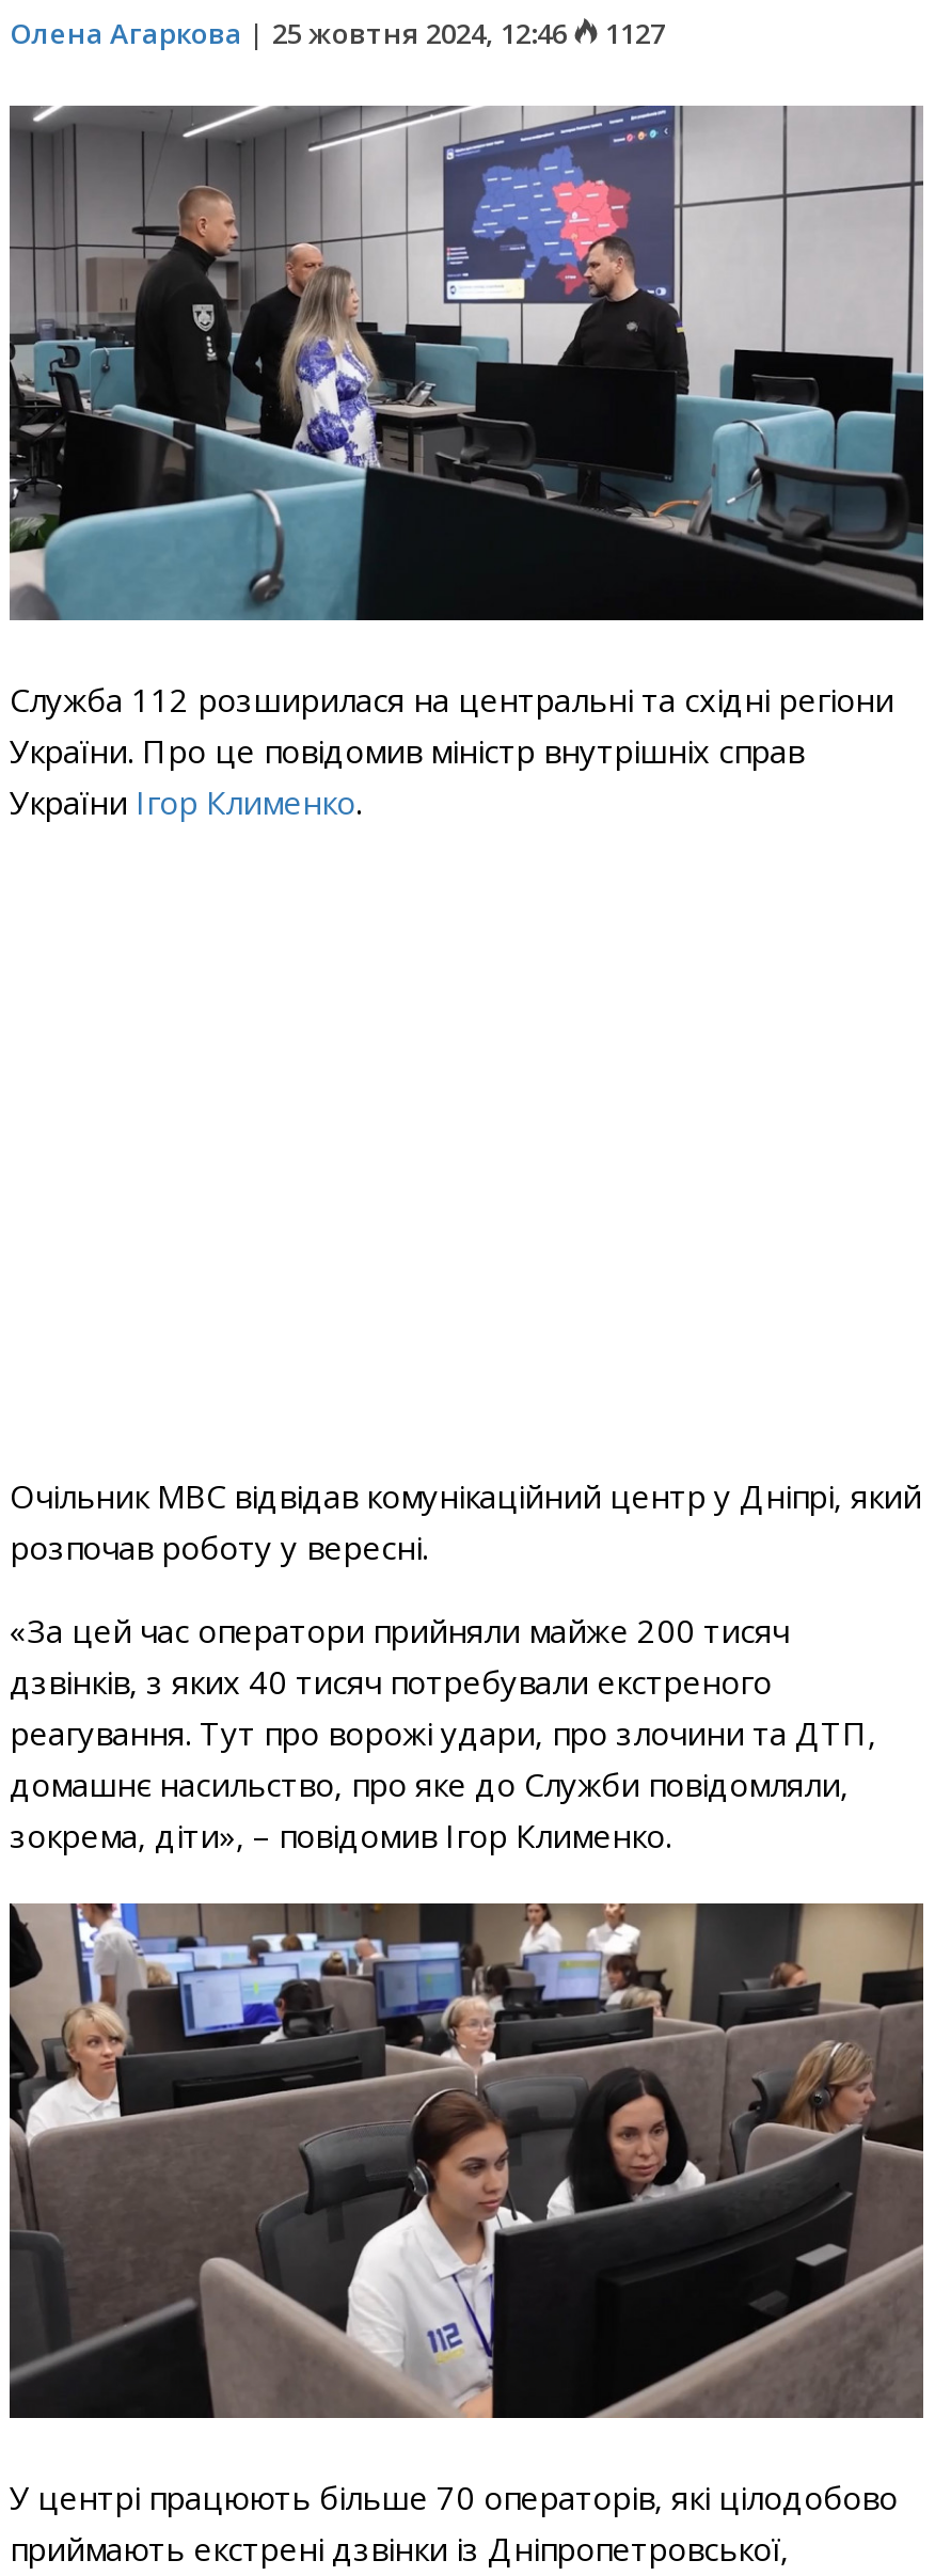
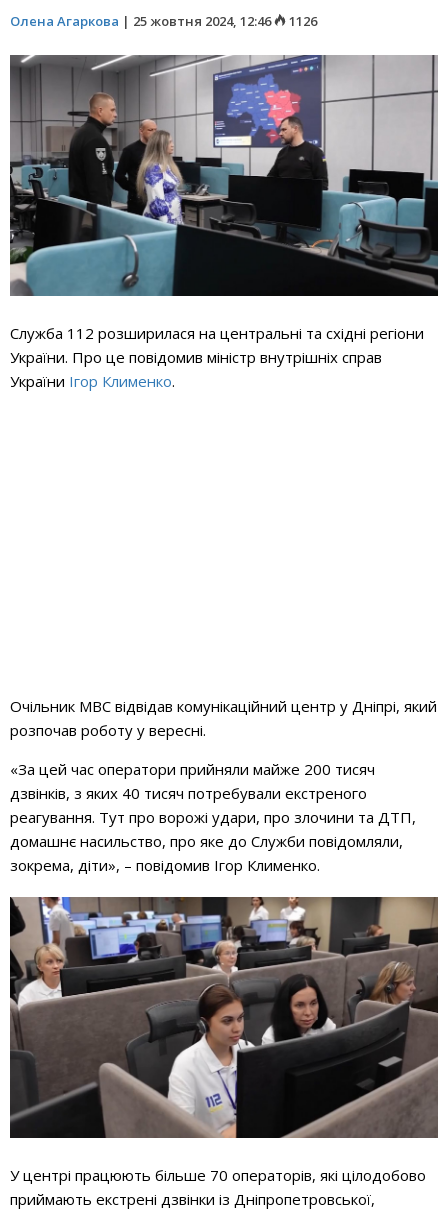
[599,14,665,52] 1127 -> [286,12,317,30] 1126

